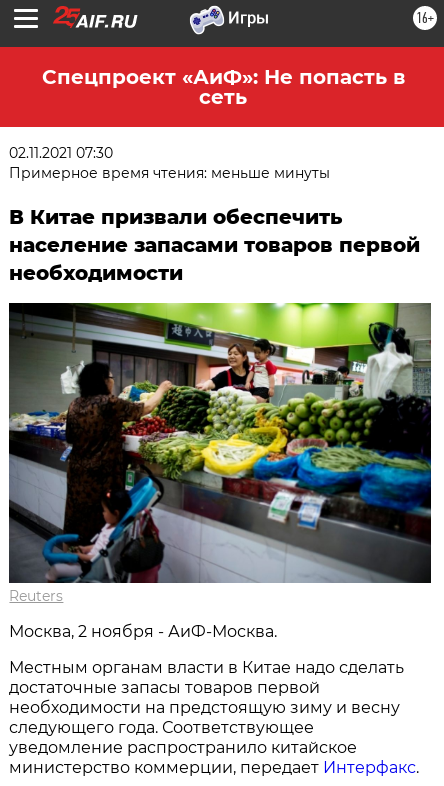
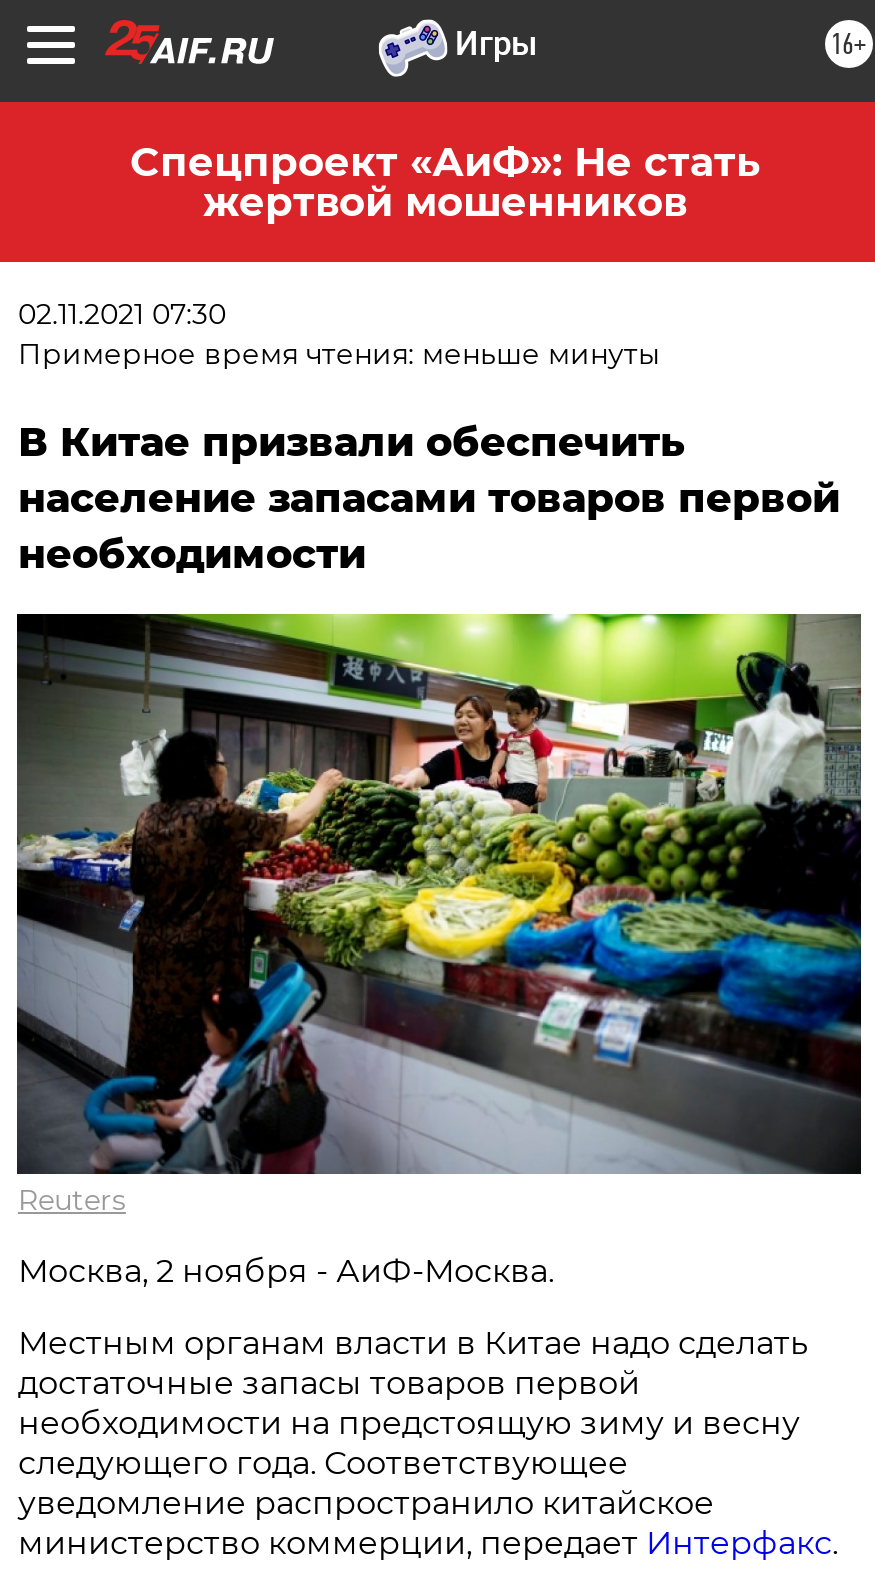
[41,65,404,109] Спецпроект «АиФ»: Не попасть в | сеть -> [130,138,760,226] Спецпроект «АиФ»: Не стать | жертвой мошенников

